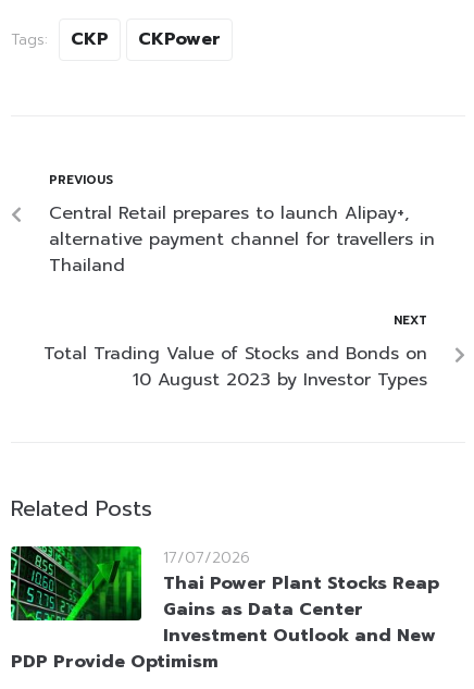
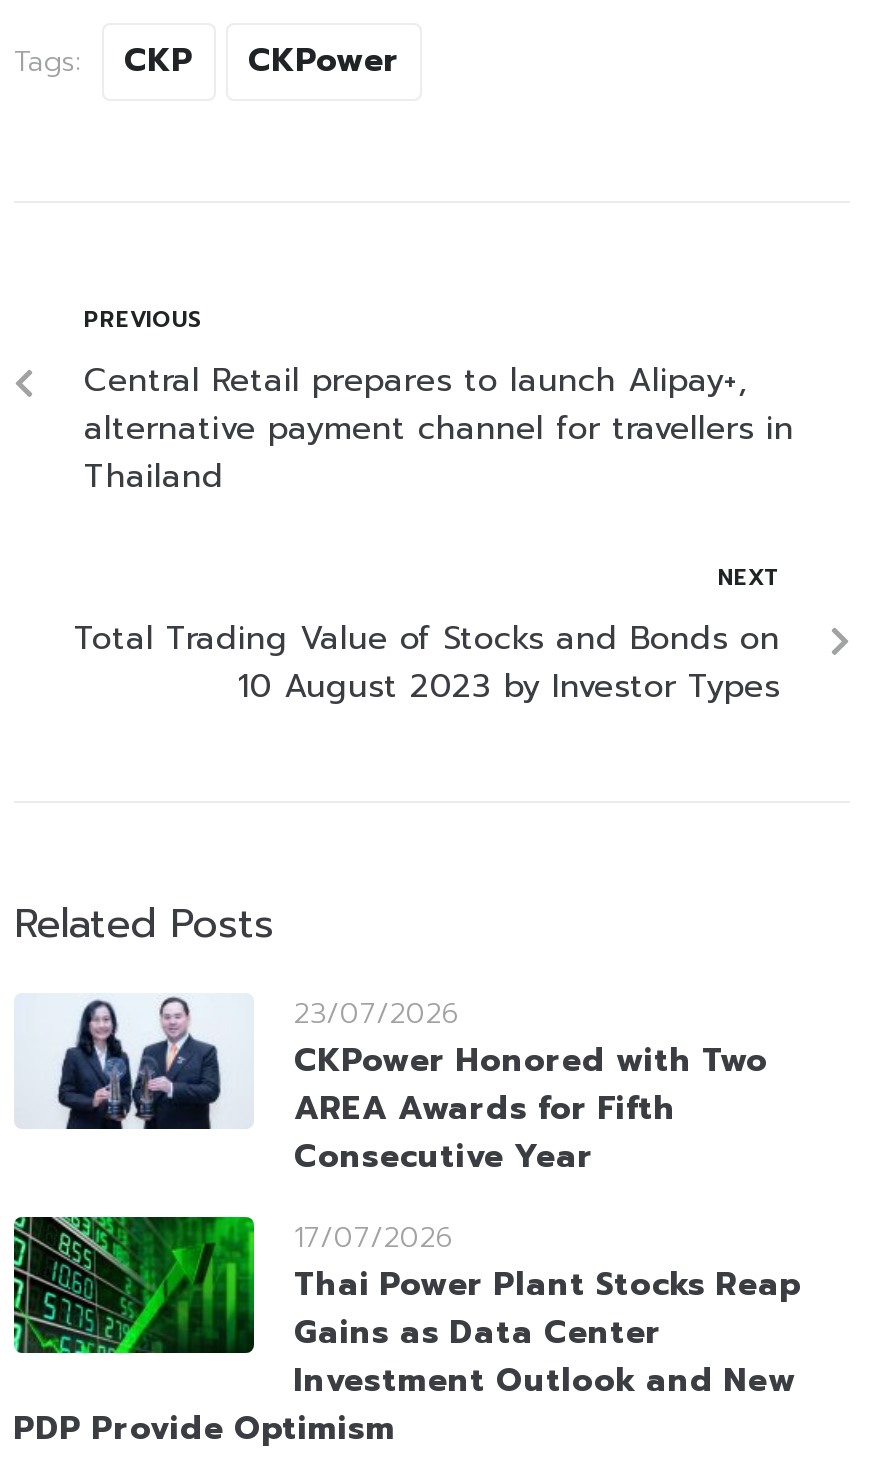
none -> [16,992,768,1180] [image] | 23/07/2026 | CKPower Honored with Two | AREA Awards for Fifth | Consecutive Year

